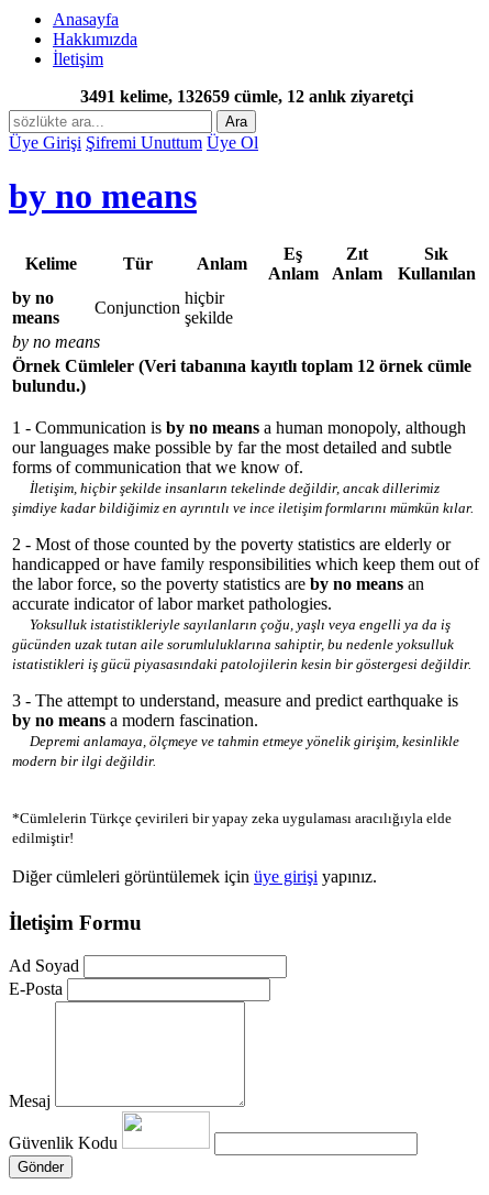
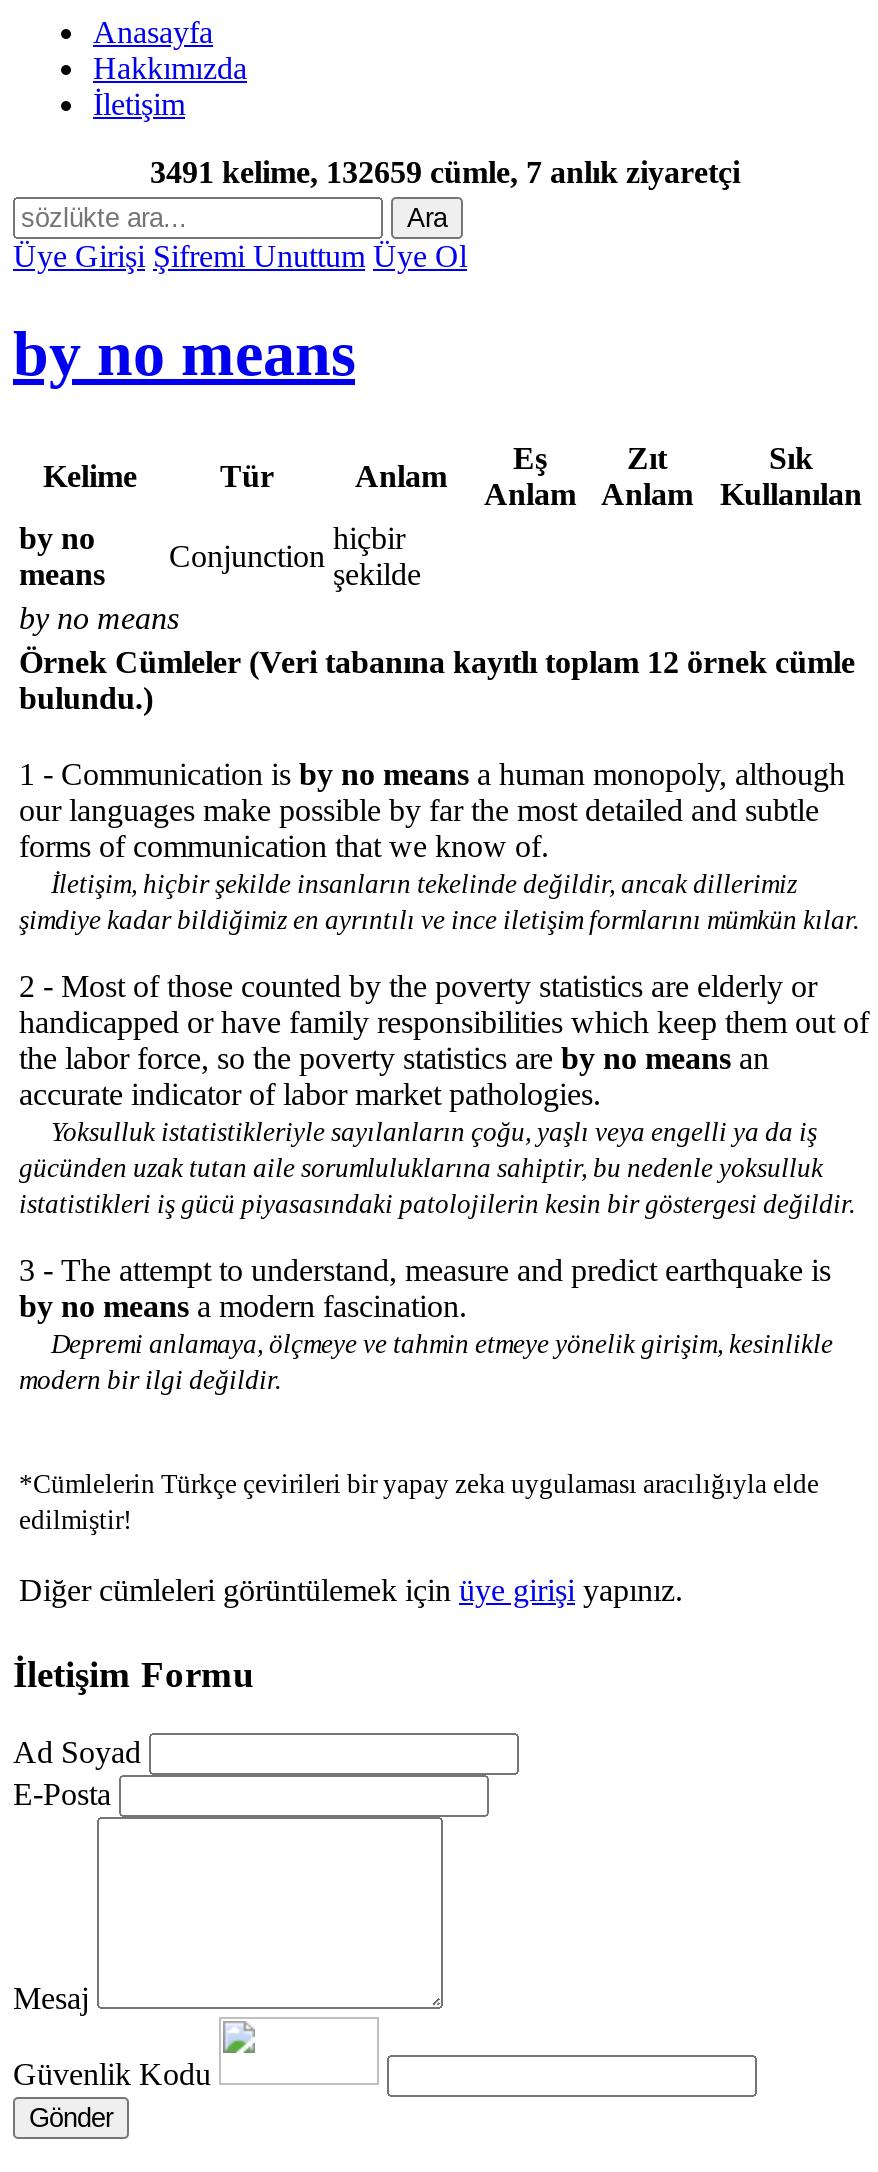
[80,87,413,106] 3491 kelime, 132659 cümle, 12 anlık ziyaretçi -> [150,155,740,189] 3491 kelime, 132659 cümle, 7 anlık ziyaretçi

